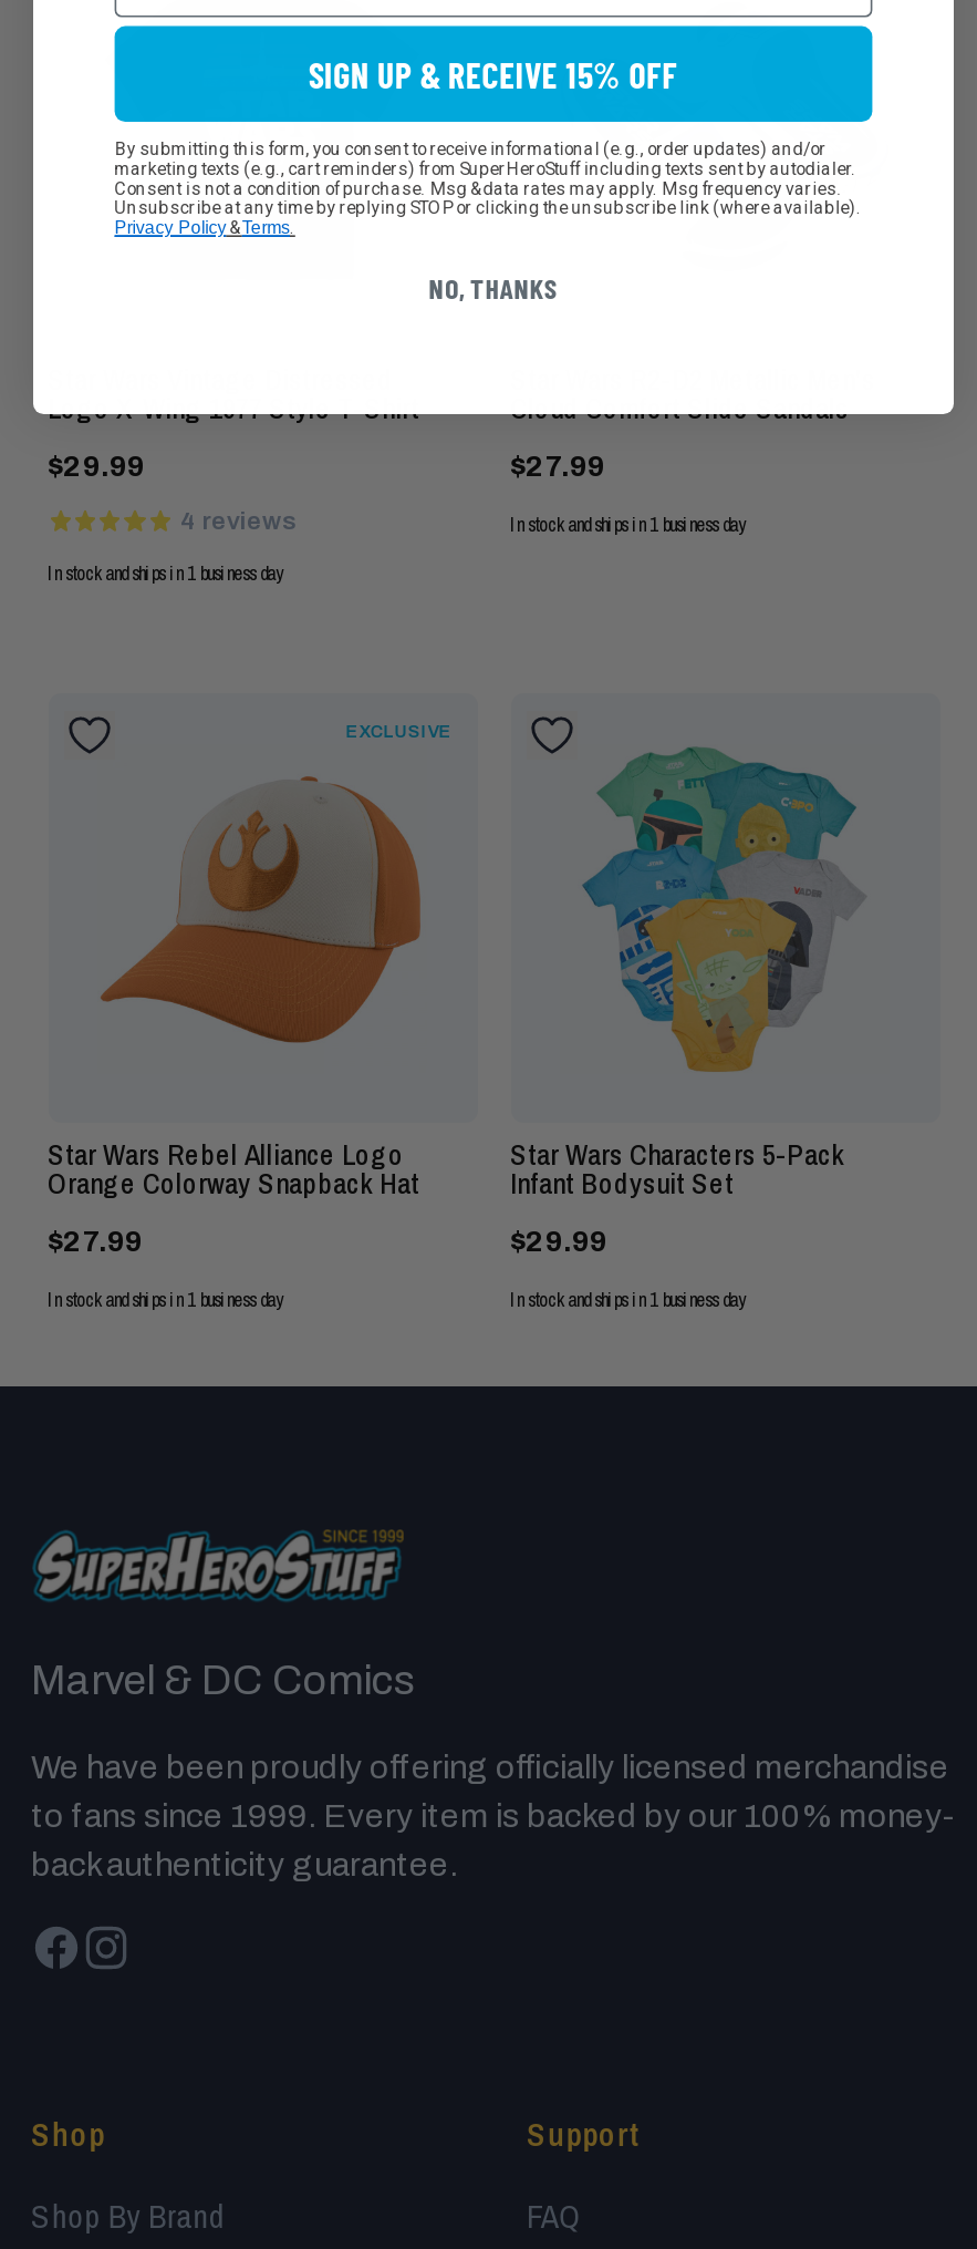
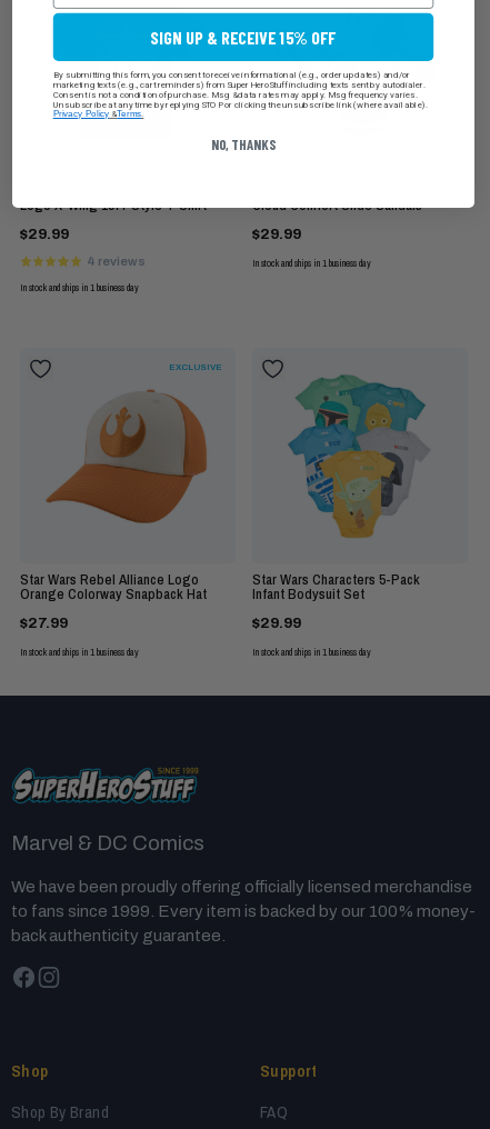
[510,450,605,483] $27.99 -> [252,226,301,242] $29.99

